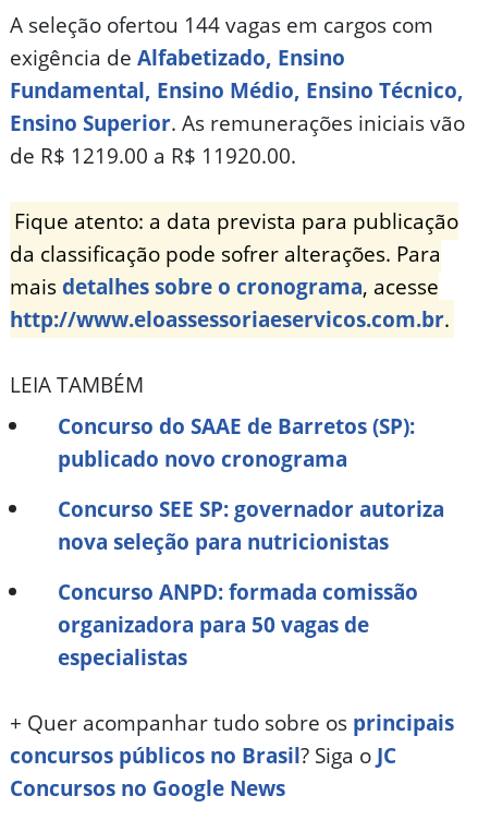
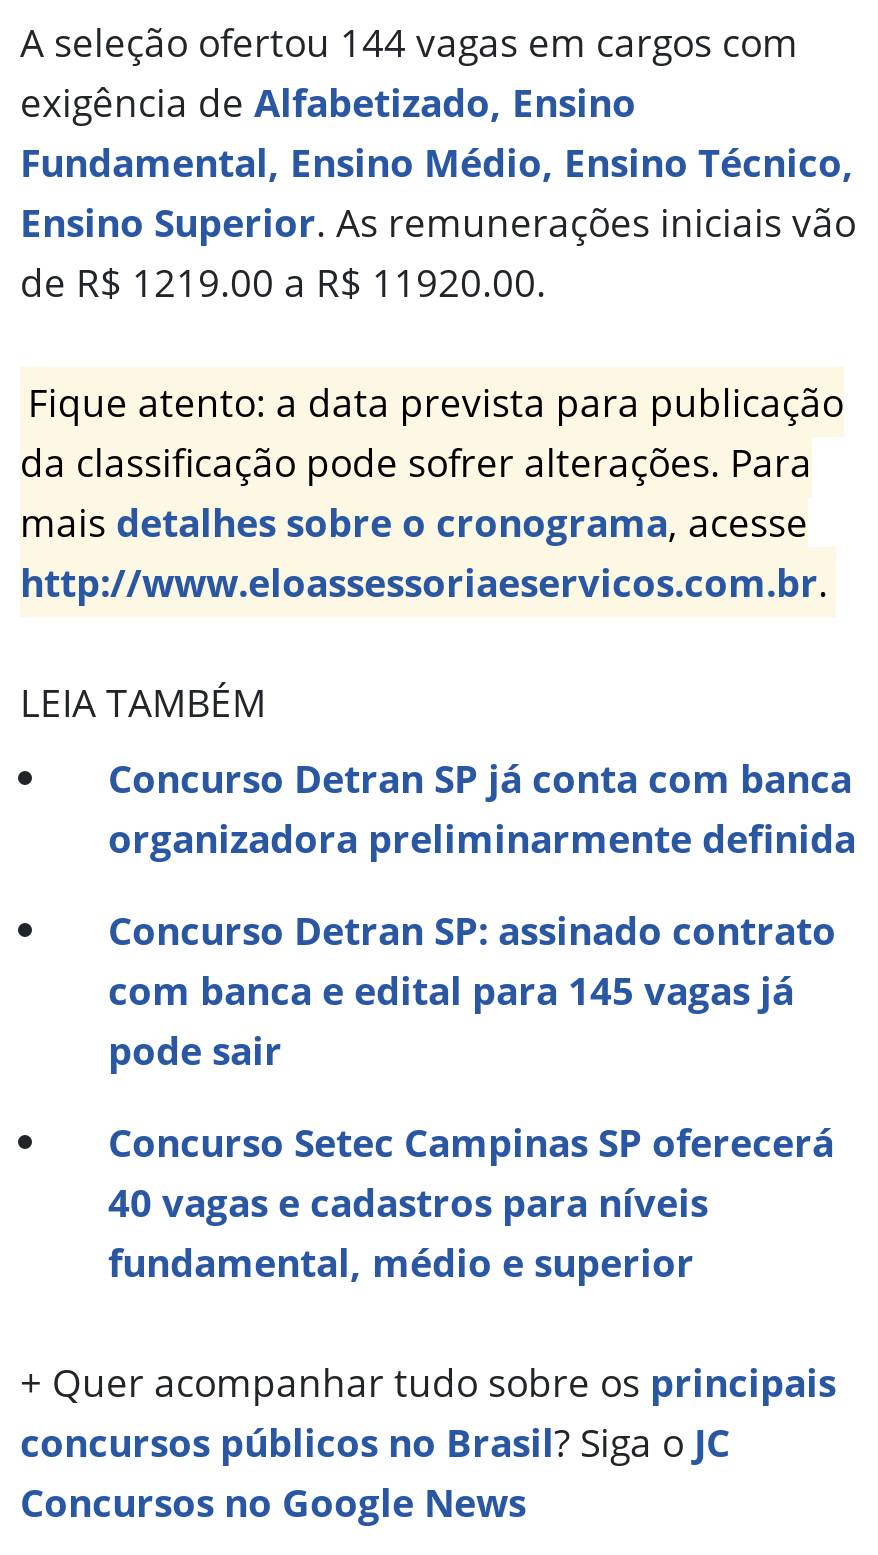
[58,411,415,473] Concurso do SAAE de Barretos (SP): | publicado novo cronograma -> [108,751,856,865] Concurso Detran SP já conta com banca | organizadora preliminarmente definida
[58,494,444,556] Concurso SEE SP: governador autoriza | nova seleção para nutricionistas -> [108,903,836,1077] Concurso Detran SP: assinado contrato | com banca e edital para 145 vagas já | pode sair
[58,577,418,672] Concurso ANPD: formada comissão | organizadora para 50 vagas de | especialistas -> [108,1115,834,1289] Concurso Setec Campinas SP oferecerá | 40 vagas e cadastros para níveis | fundamental, médio e superior

